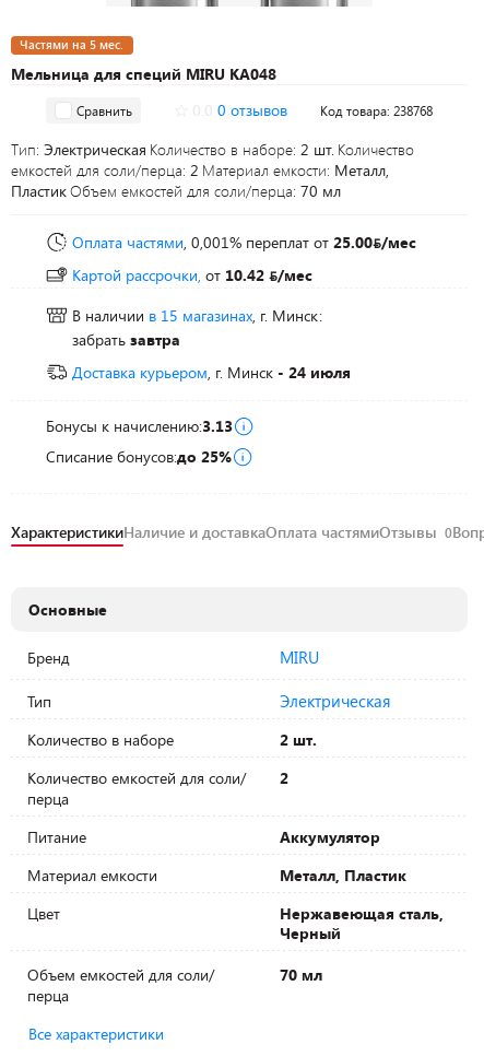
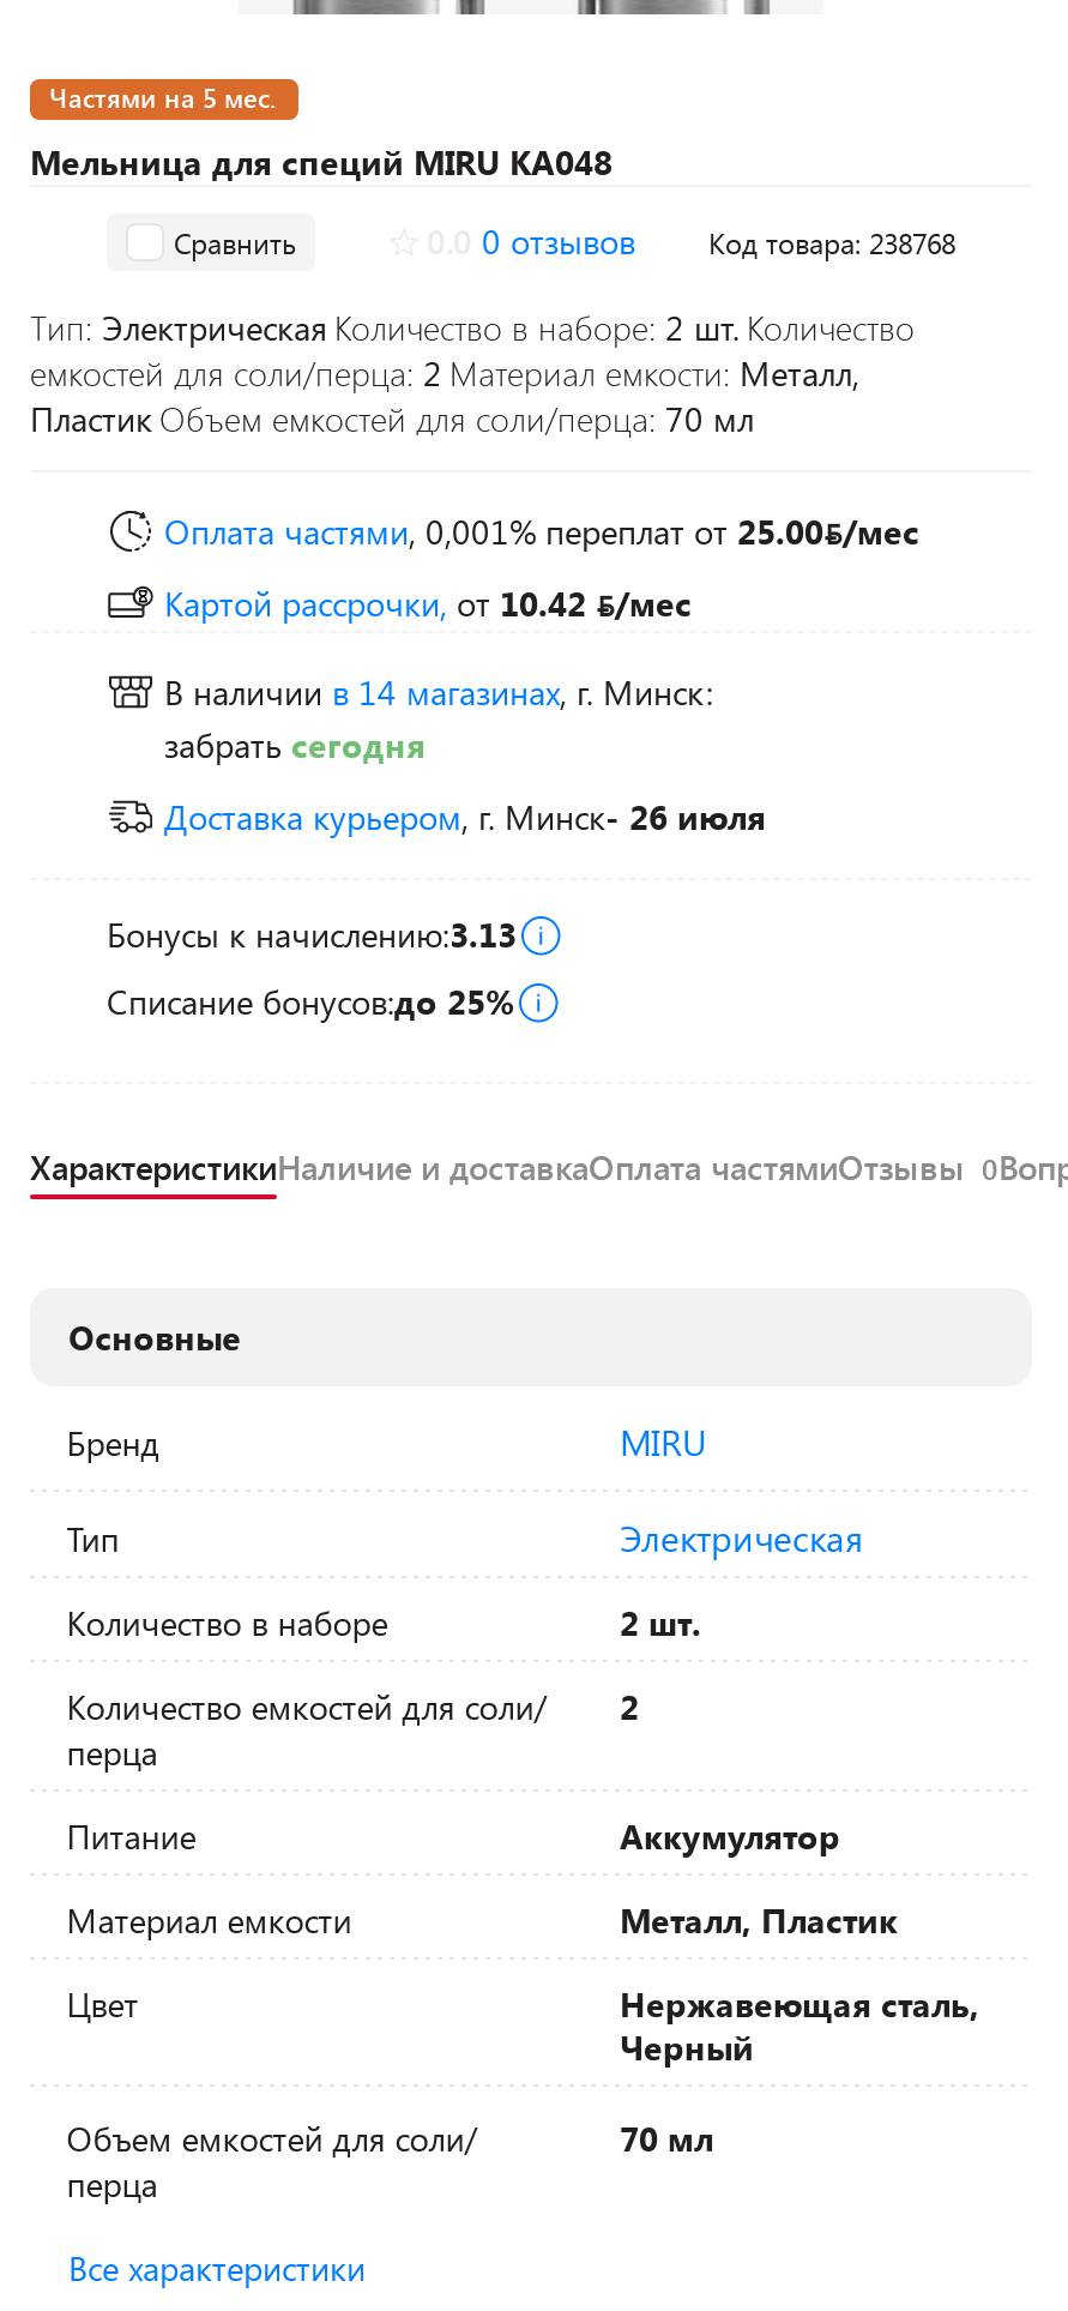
[72,305,322,326] В наличии в 15 магазинах, г. Минск: -> [164,669,713,715] В наличии в 14 магазинах, г. Минск:
[72,329,180,350] забрать завтра -> [164,722,426,768] забрать сегодня
[72,362,351,383] Доставка курьером, г. Минск- 24 июля -> [164,794,766,839] Доставка курьером, г. Минск- 26 июля

